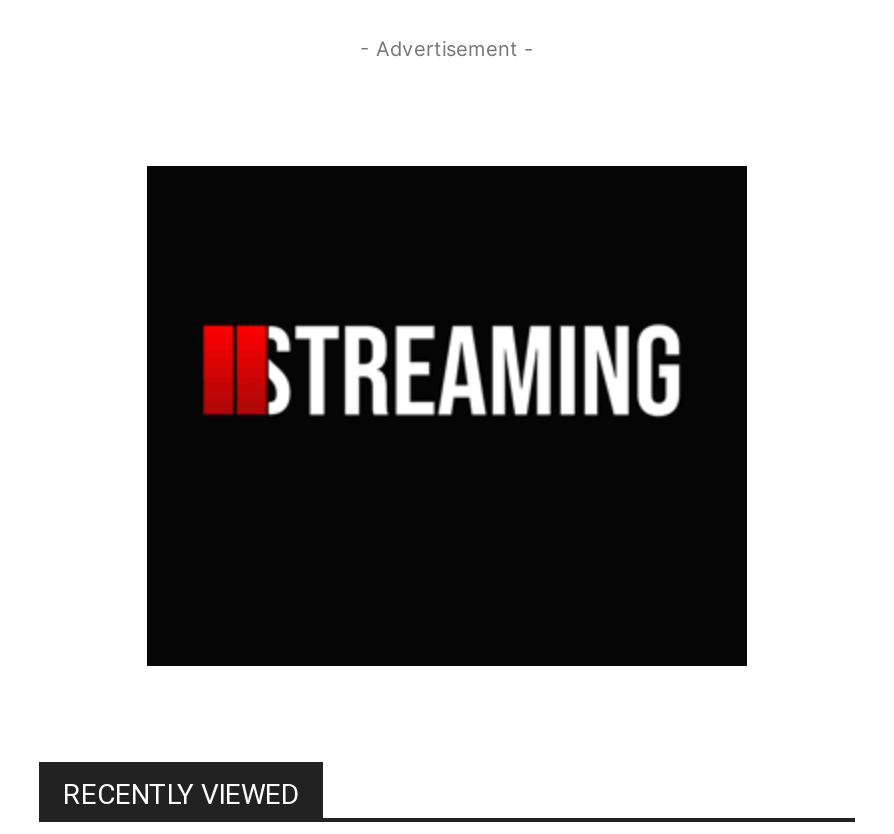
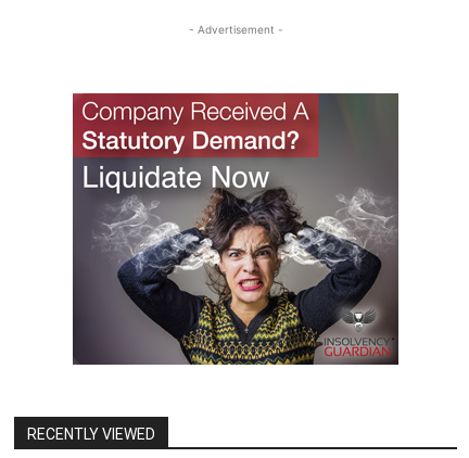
[145,164,747,668] [image] -> [72,92,400,366] [image]

